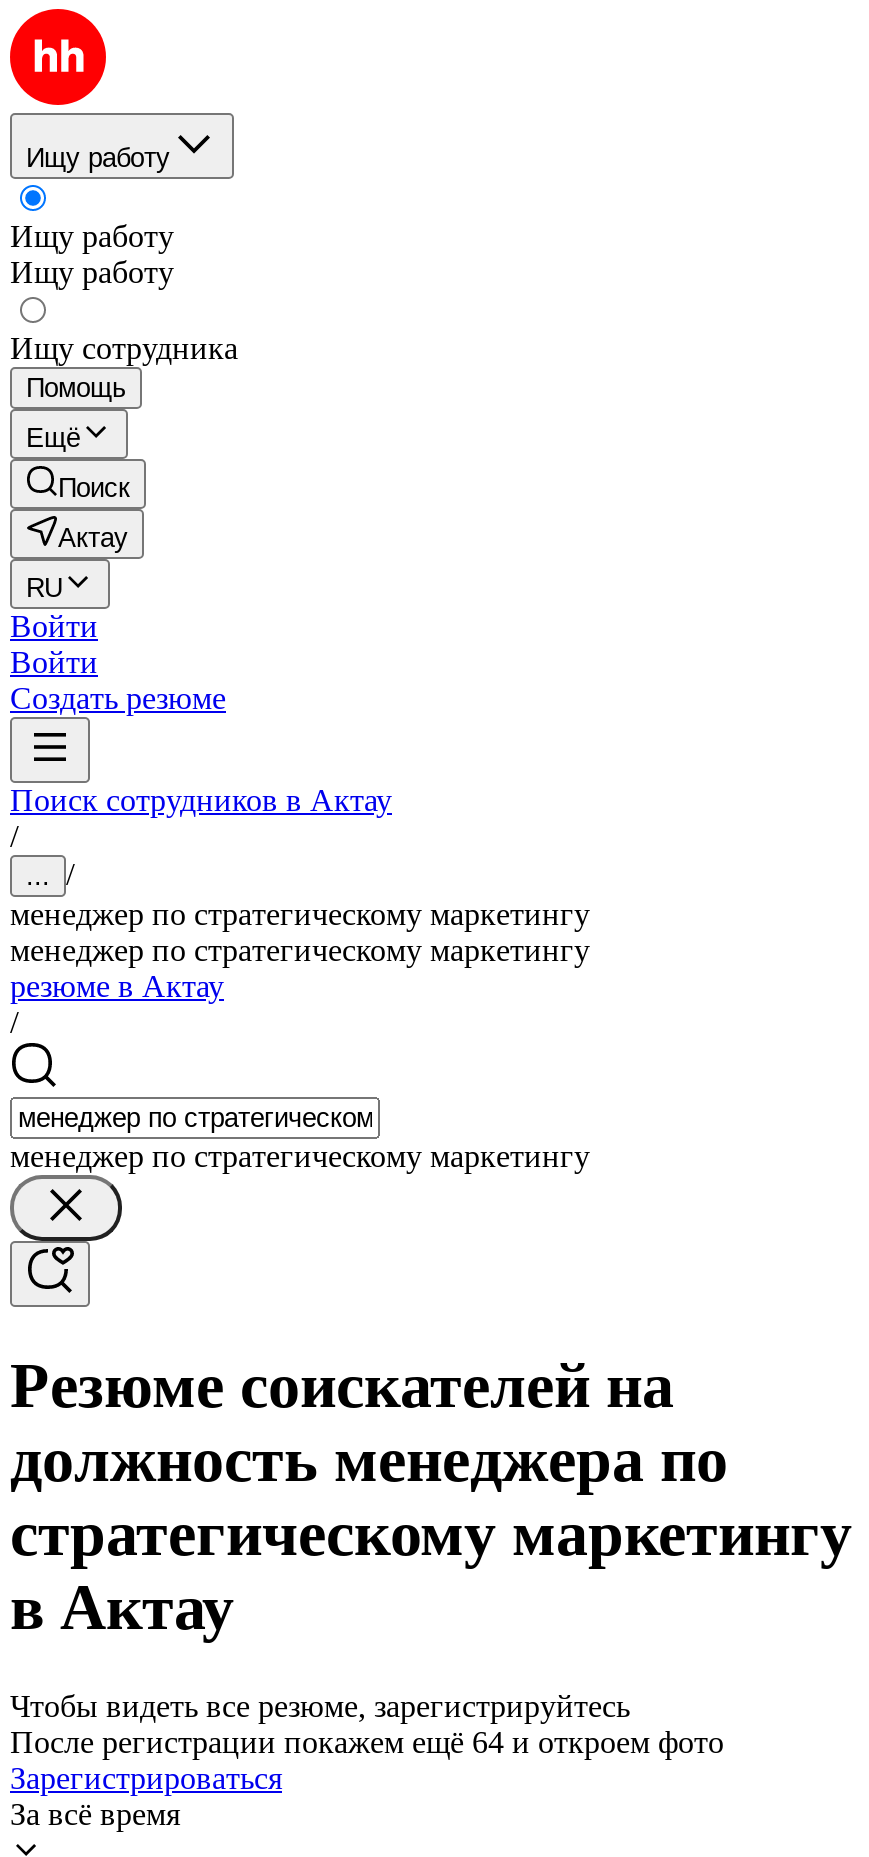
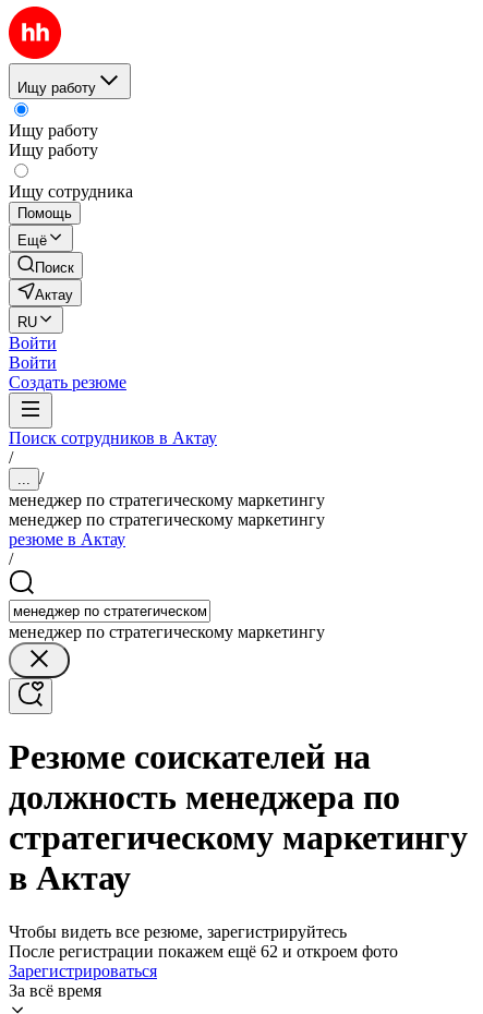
[10,1725,724,1759] После регистрации покажем ещё 64 и откроем фото -> [9,942,398,960] После регистрации покажем ещё 62 и откроем фото

